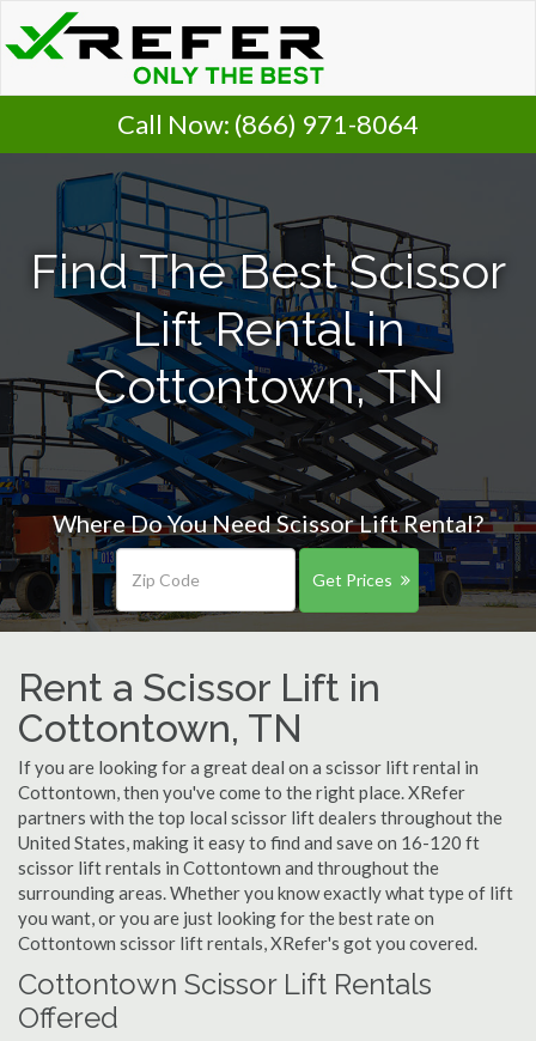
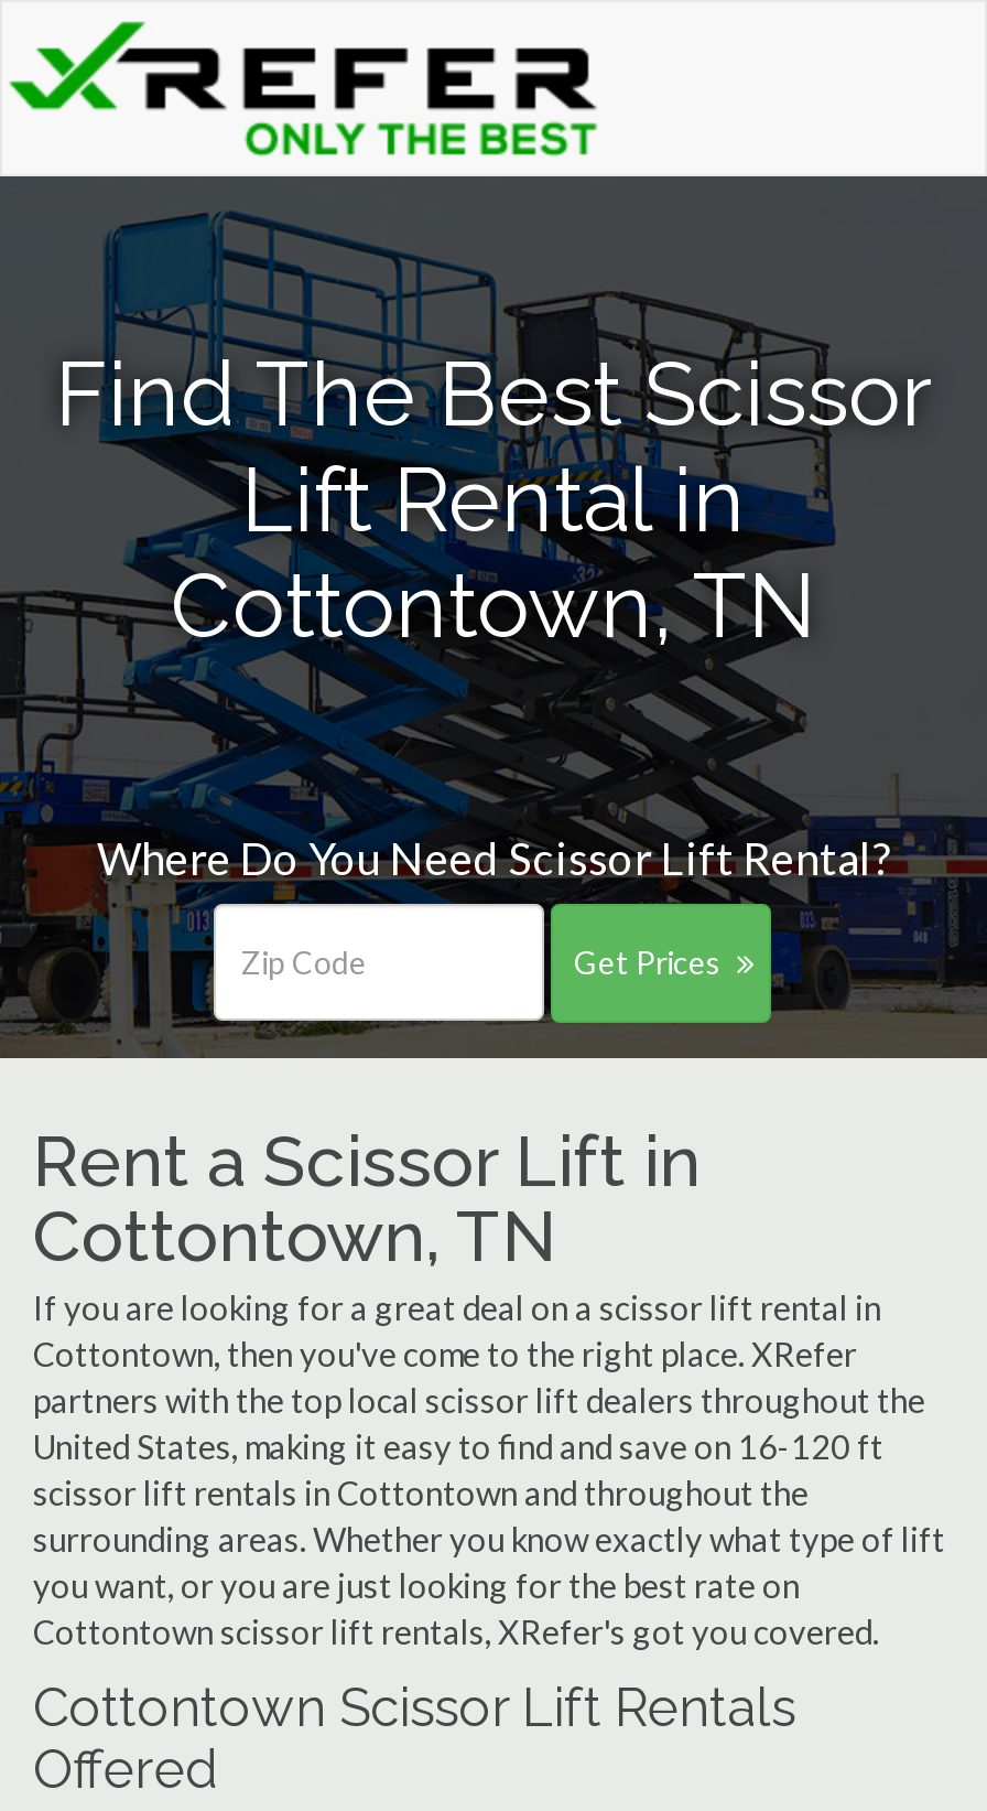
[117,108,419,140] Call Now: (866) 971-8064 -> none

